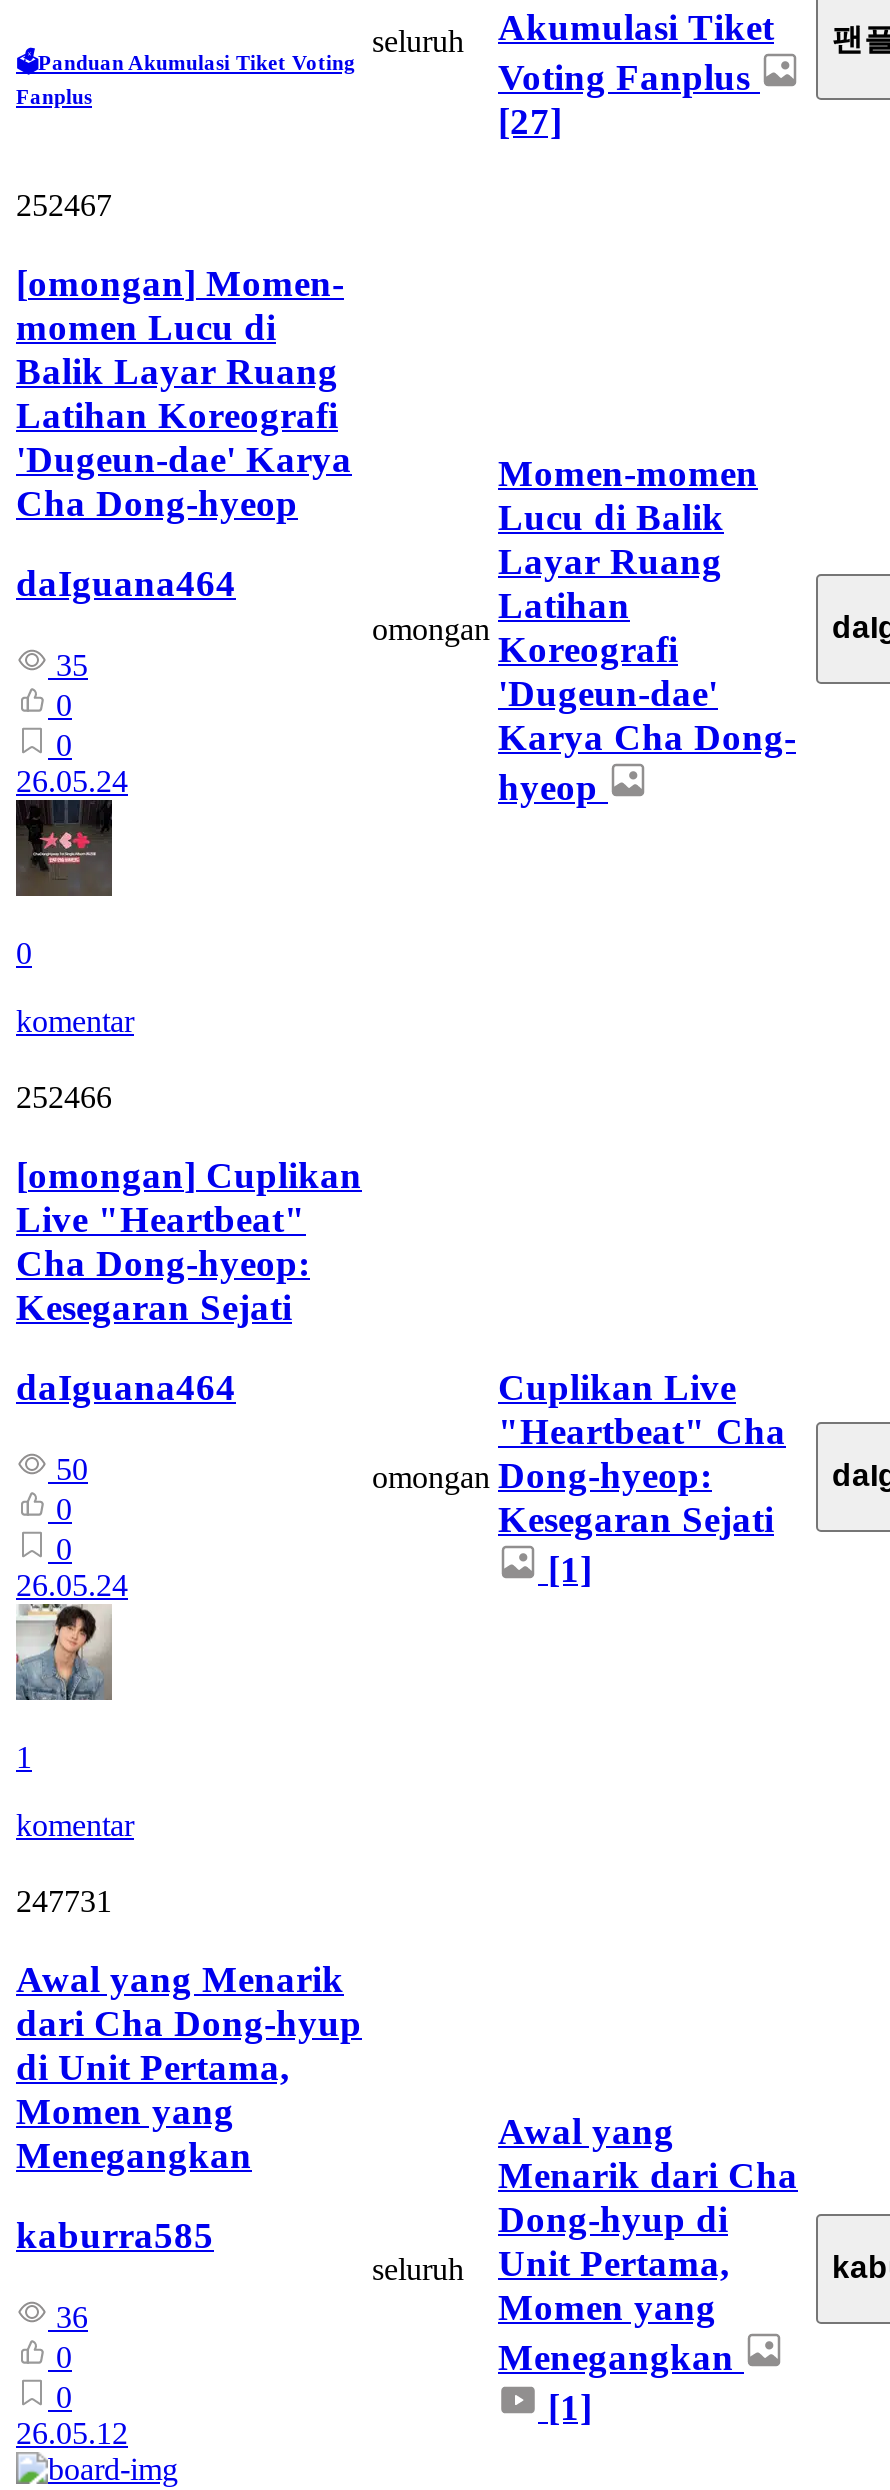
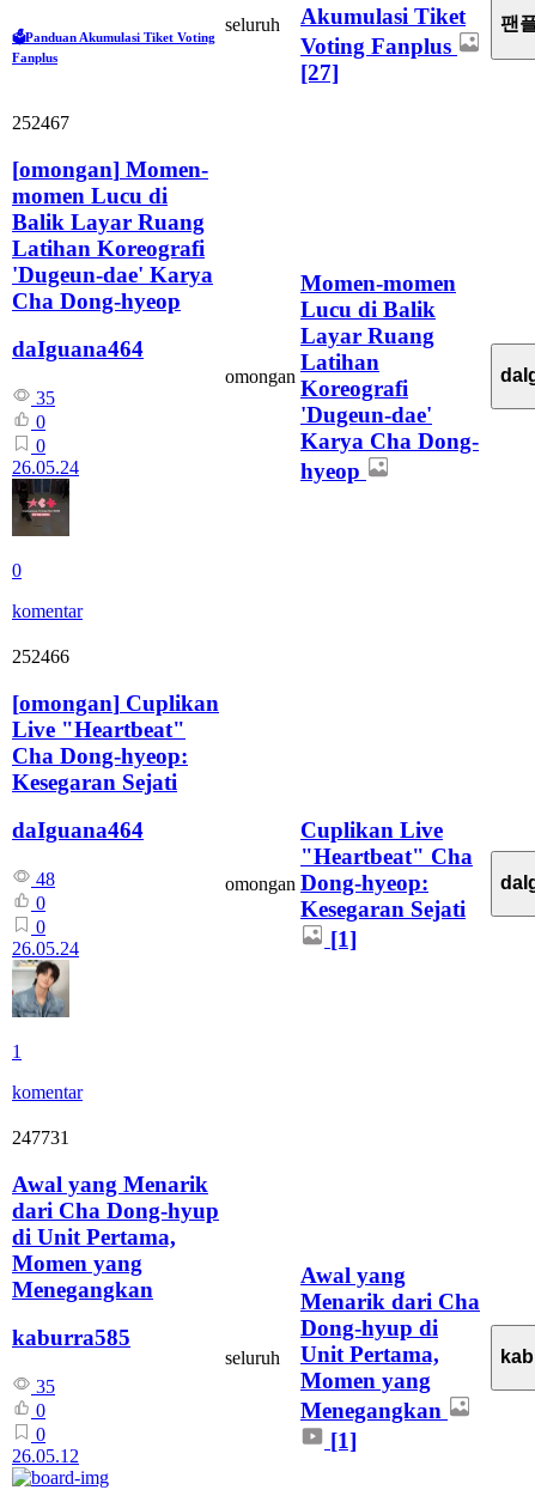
[56,1452,88,1486] 50 -> [36,869,55,889] 48
[56,2300,88,2334] 36 -> [36,1376,55,1397] 35

